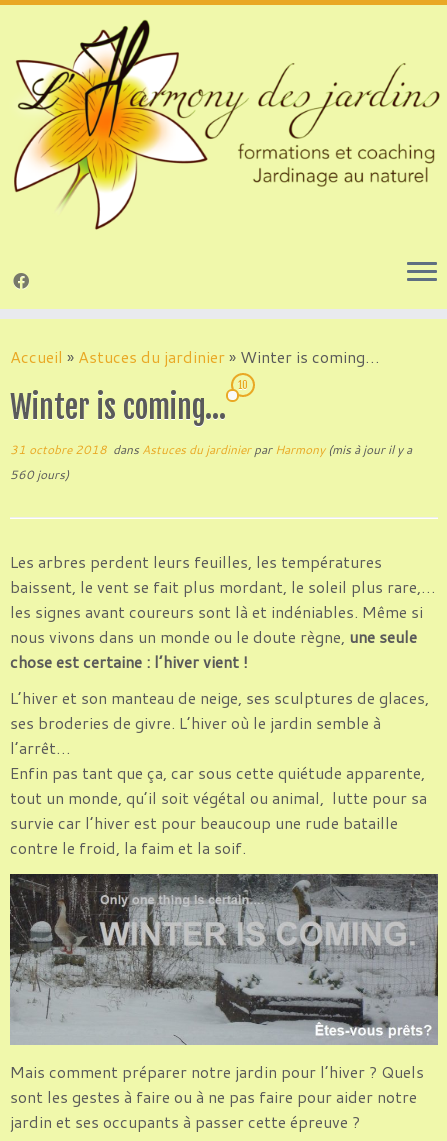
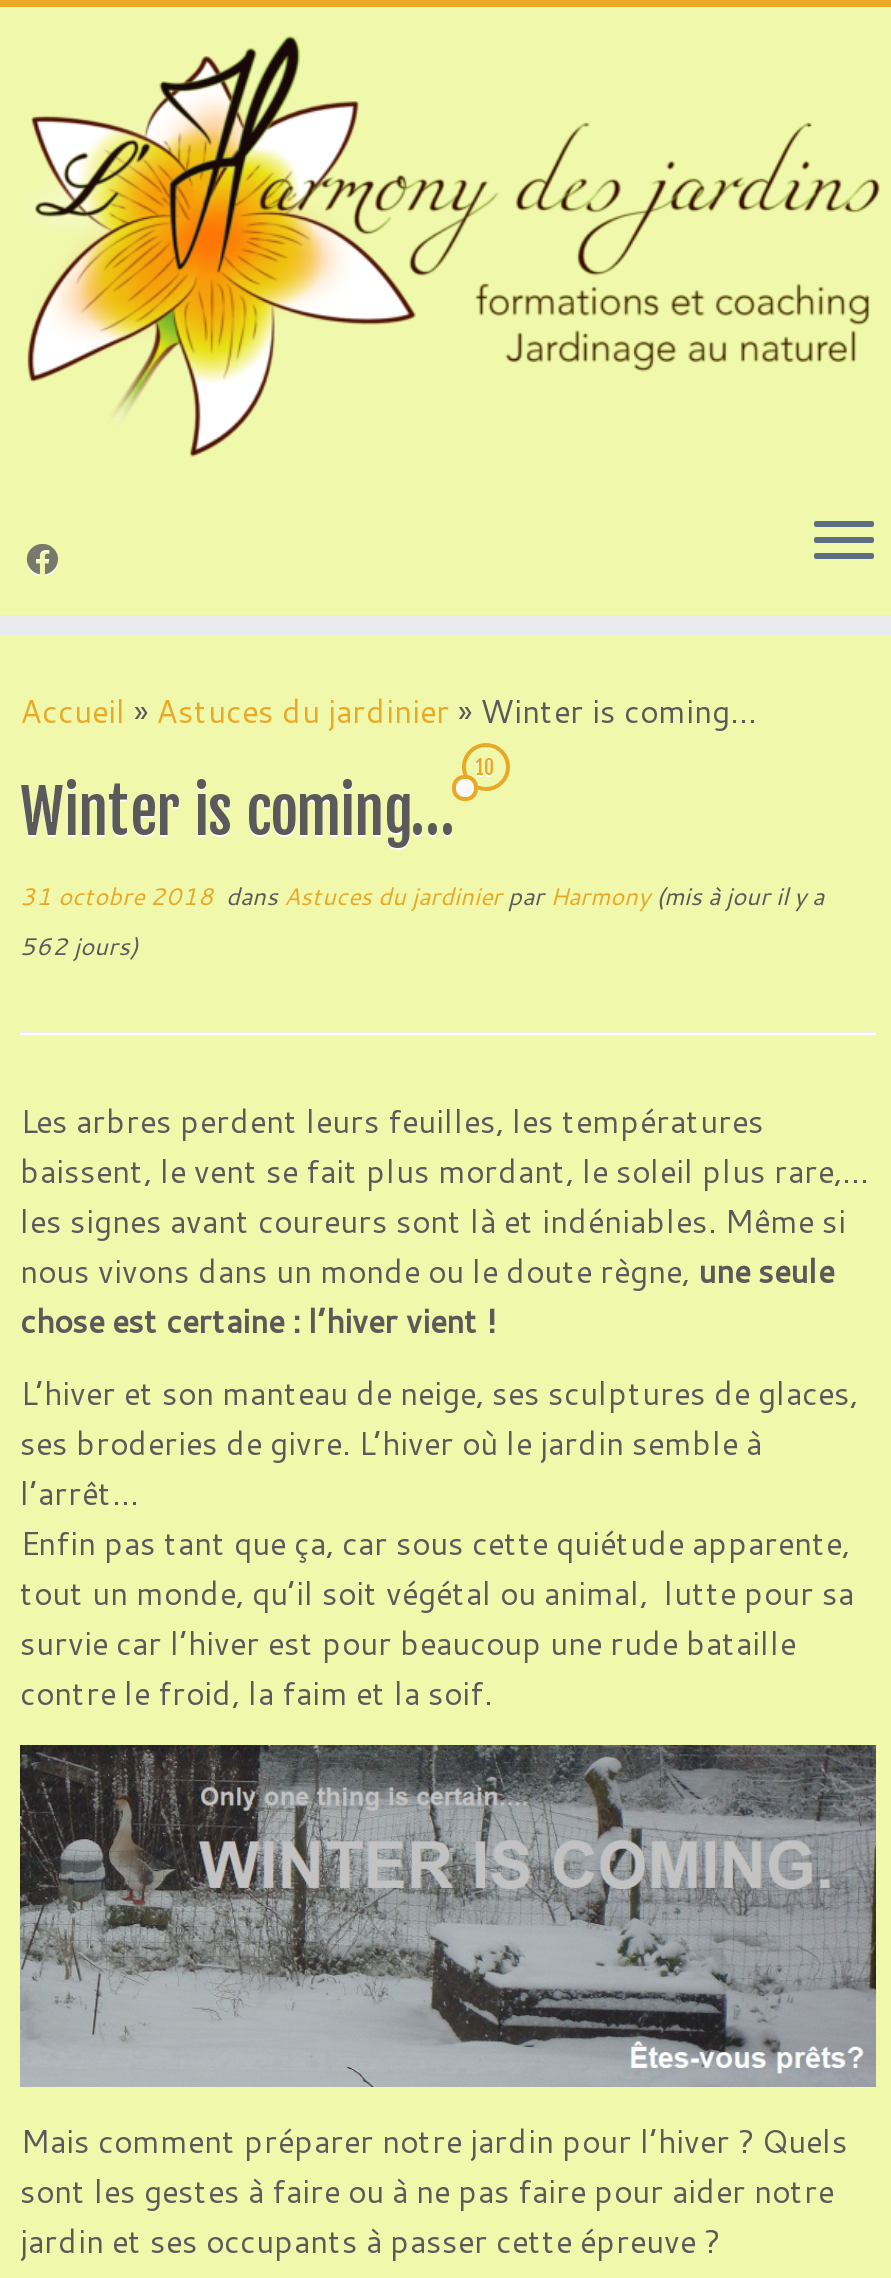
[10,466,69,483] 560 jours) -> [20,929,138,963] 562 jours)

